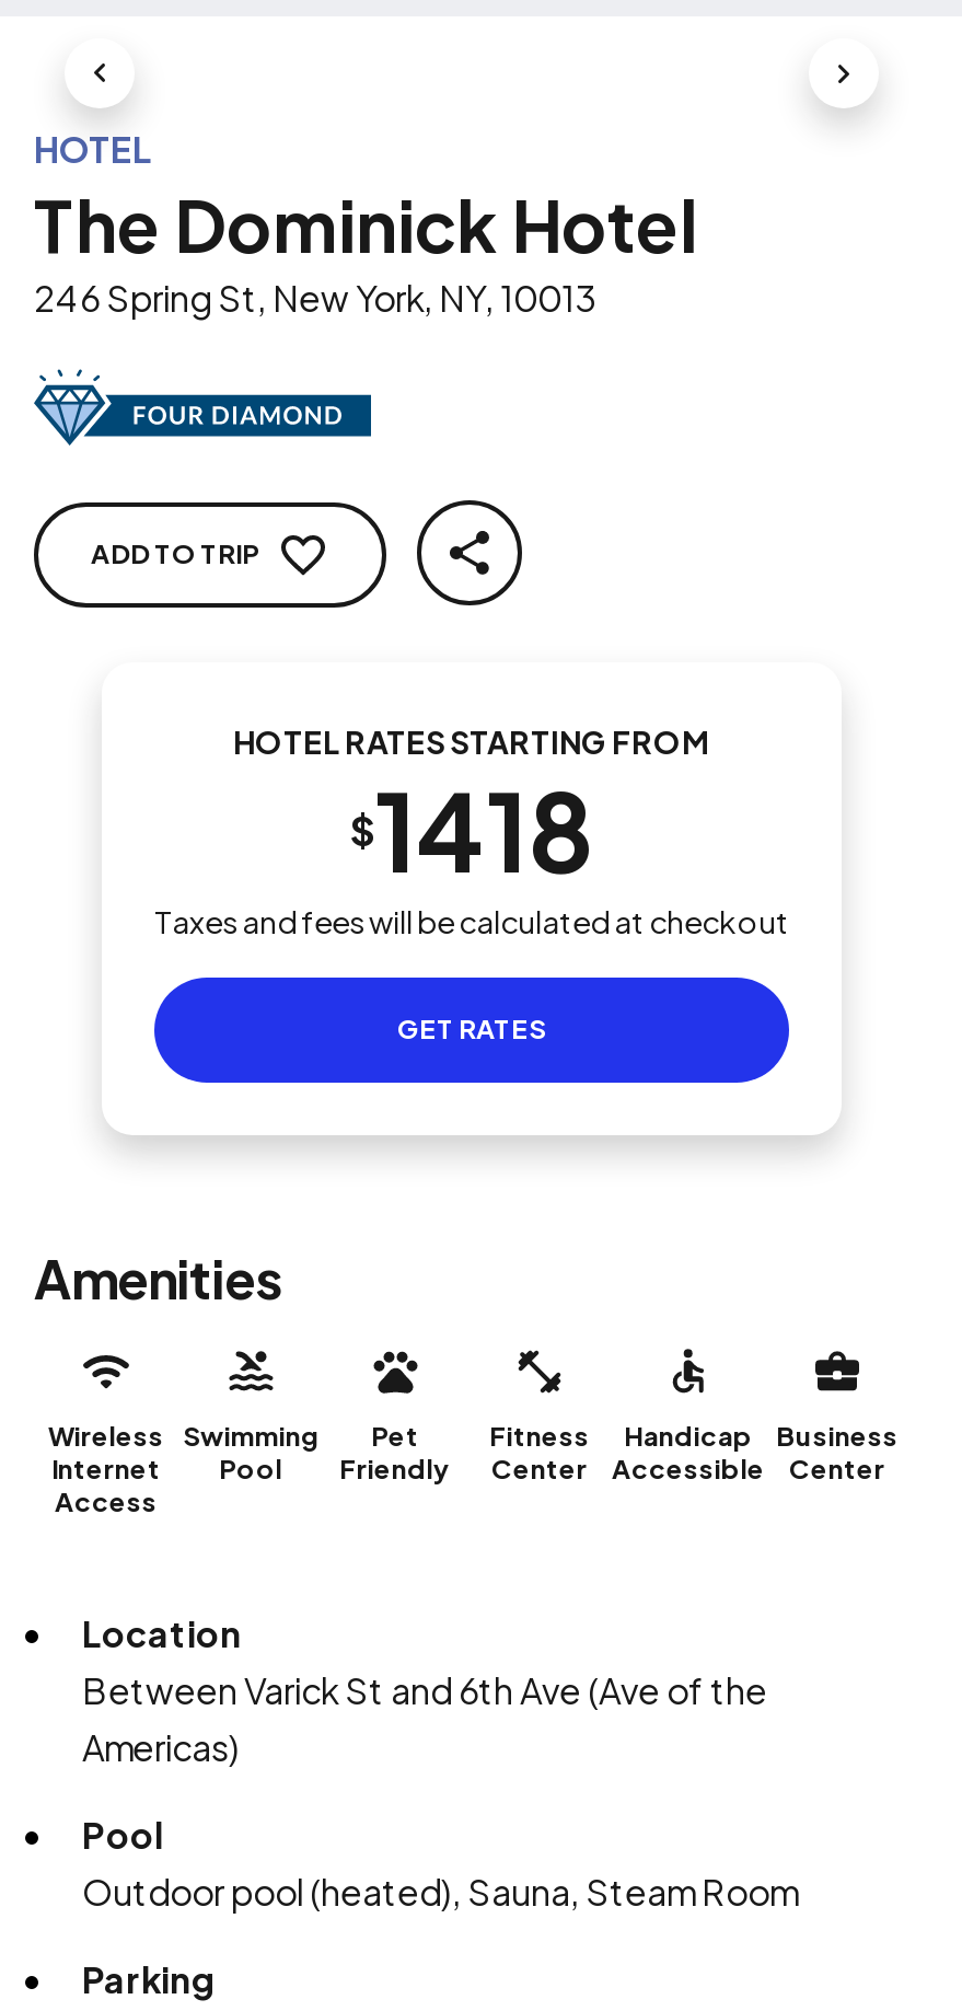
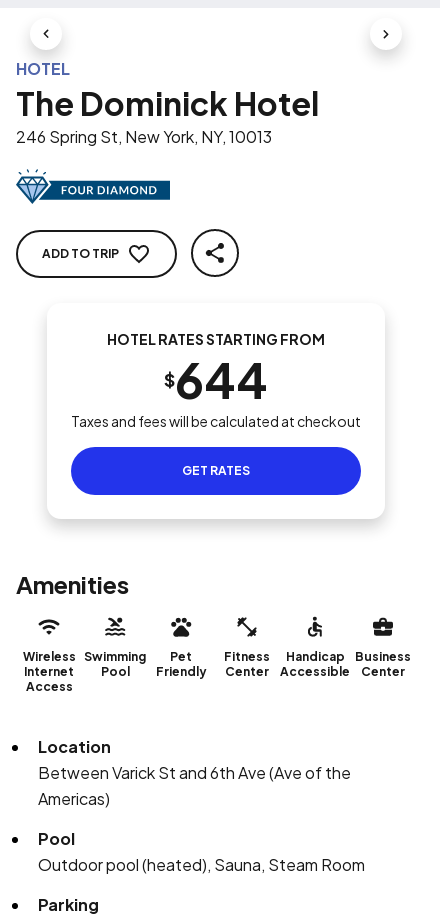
[350,763,593,897] $1418 -> [164,349,268,410] $644

